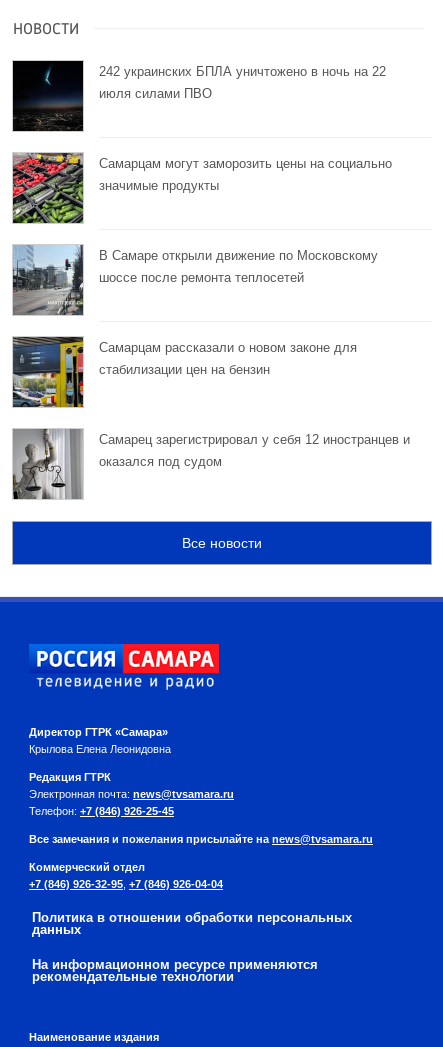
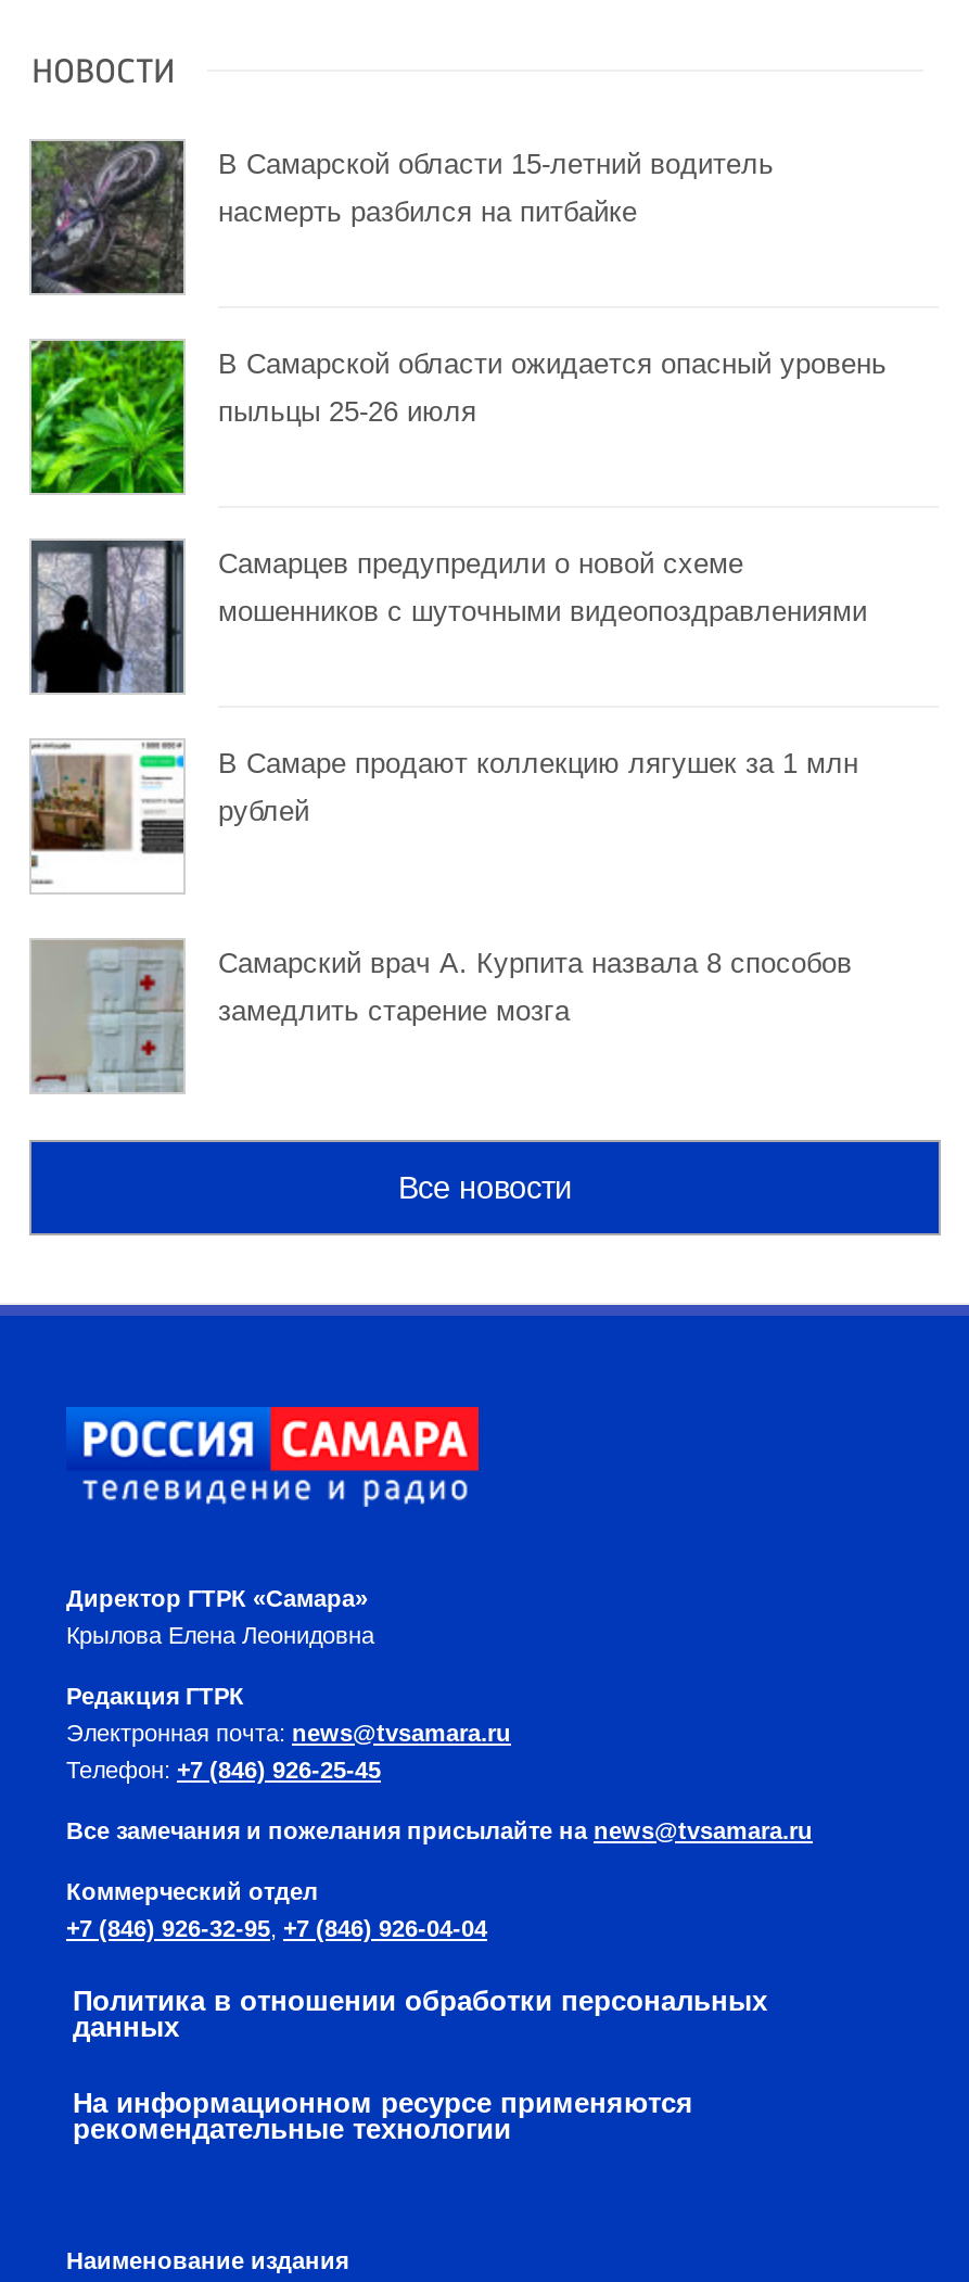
[12,60,386,131] [image] | 242 украинских БПЛА уничтожено в ночь на 22 -> [29,139,774,295] [image] | В Самарской области 15-летний водитель
[99,86,212,101] июля силами ПВО -> [218,195,637,227] насмерть разбился на питбайке
[12,152,392,224] [image] | Самарцам могут заморозить цены на социально -> [29,339,887,493] [image] | В Самарской области ожидается опасный уровень
[99,178,219,193] значимые продукты -> [218,394,476,427] пыльцы 25-26 июля
[13,245,378,316] [image] | В Самаре открыли движение по Московскому -> [31,538,743,693] [image] | Самарцев предупредили о новой схеме
[99,270,304,285] шоссе после ремонта теплосетей -> [218,594,867,627] мошенников с шуточными видеопоздравлениями
[12,336,357,408] [image] | Самарцам рассказали о новом законе для -> [31,740,858,892] [image] | В Самаре продают коллекцию лягушек за 1 млн
[99,362,270,377] стабилизации цен на бензин -> [218,794,309,826] рублей
[13,429,410,500] [image] | Самарец зарегистрировал у себя 12 иностранцев и -> [34,942,852,1092] [image] | Самарский врач А. Курпита назвала 8 способов
[99,454,222,469] оказался под судом -> [218,994,570,1026] замедлить старение мозга

